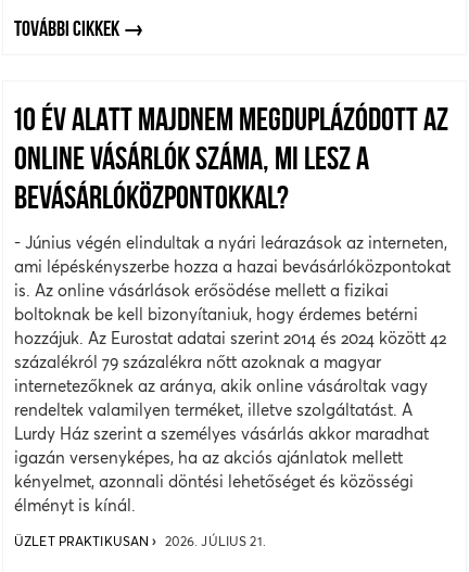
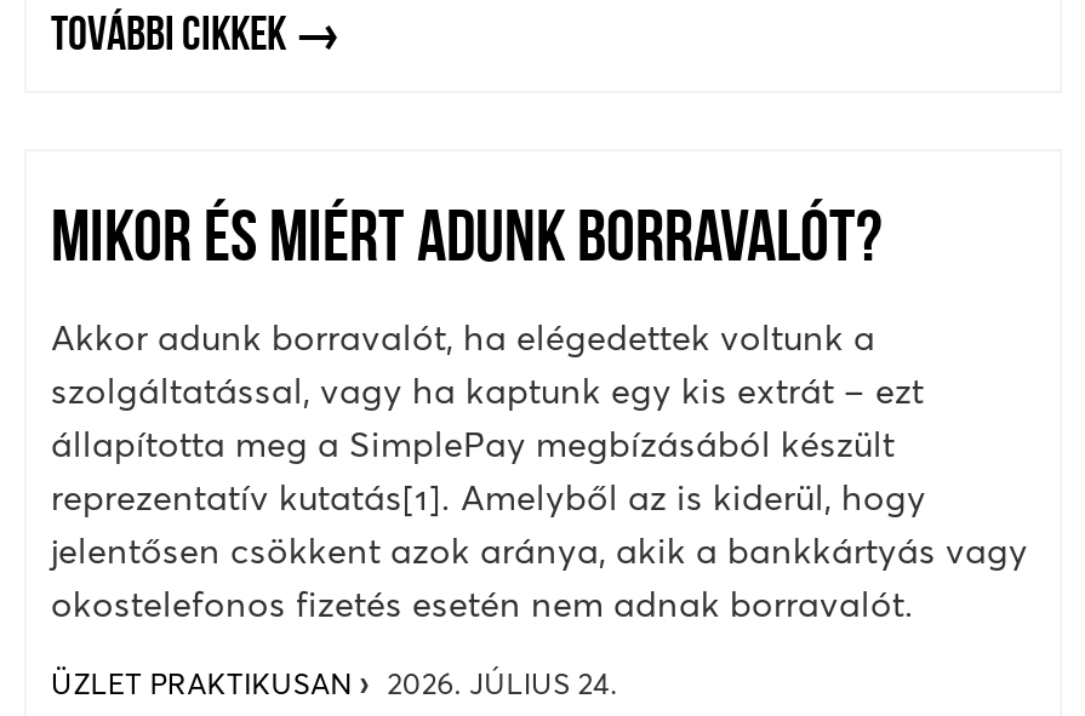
[14,105,448,217] 10 ÉV ALATT MAJDNEM MEGDUPLÁZÓDOTT AZ | ONLINE VÁSÁRLÓK SZÁMA, MI LESZ A | BEVÁSÁRLÓKÖZPONTOKKAL? -> [51,205,883,280] MIKOR ÉS MIÉRT ADUNK BORRAVALÓT?
[14,233,451,514] - Június végén elindultak a nyári leárazások az interneten, | ami lépéskényszerbe hozza a hazai bevásárlóközpontokat | is. Az online vásárlások erősödése mellett a fizikai | boltoknak be kell bizonyítaniuk, hogy érdemes betérni | hozzájuk. Az Eurostat adatai szerint 2014 és 2024 között 42 | százalékról 79 százalékra nőtt azoknak a magyar | internetezőknek az aránya, akik online vásároltak vagy | rendeltek valamilyen terméket, illetve szolgáltatást. A | Lurdy Ház szerint a személyes vásárlás akkor maradhat | igazán versenyképes, ha az akciós ajánlatok mellett | kényelmet, azonnali döntési lehetőséget és közösségi | élményt is kínál. -> [51,316,1028,624] Akkor adunk borravalót, ha elégedettek voltunk a | szolgáltatással, vagy ha kaptunk egy kis extrát – ezt | állapította meg a SimplePay megbízásából készült | reprezentatív kutatás[1]. Amelyből az is kiderül, hogy | jelentősen csökkent azok aránya, akik a bankkártyás vagy | okostelefonos fizetés esetén nem adnak borravalót.
[14,533,266,549] ÜZLET PRAKTIKUSAN 2026. JÚLIUS 21. -> [51,666,618,702] ÜZLET PRAKTIKUSAN 2026. JÚLIUS 24.

